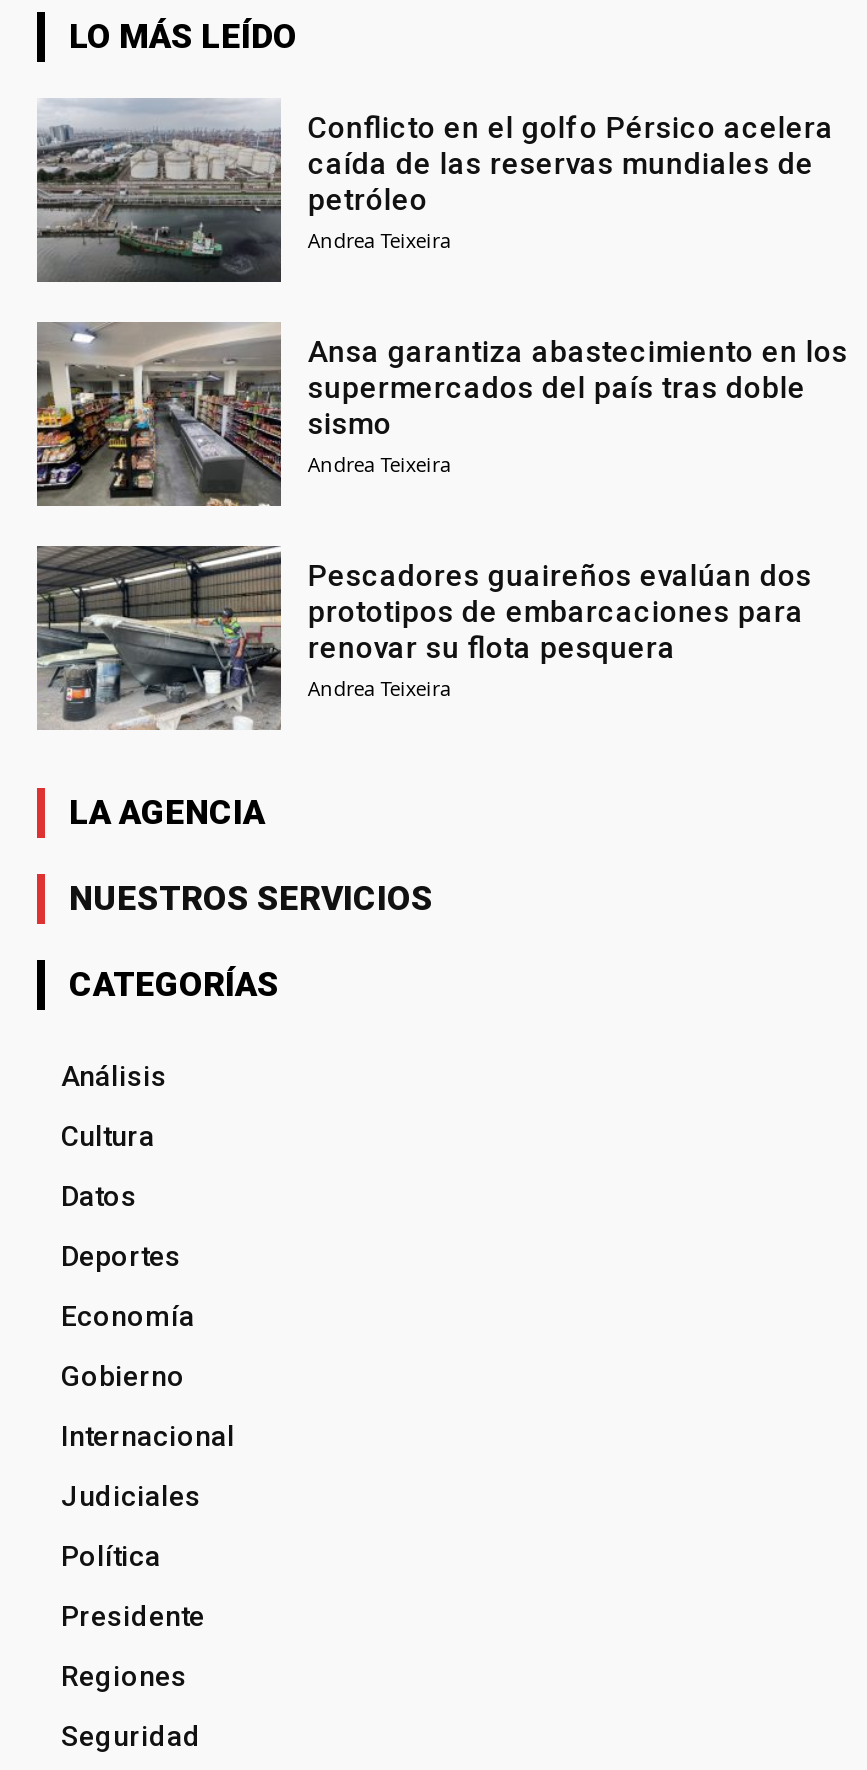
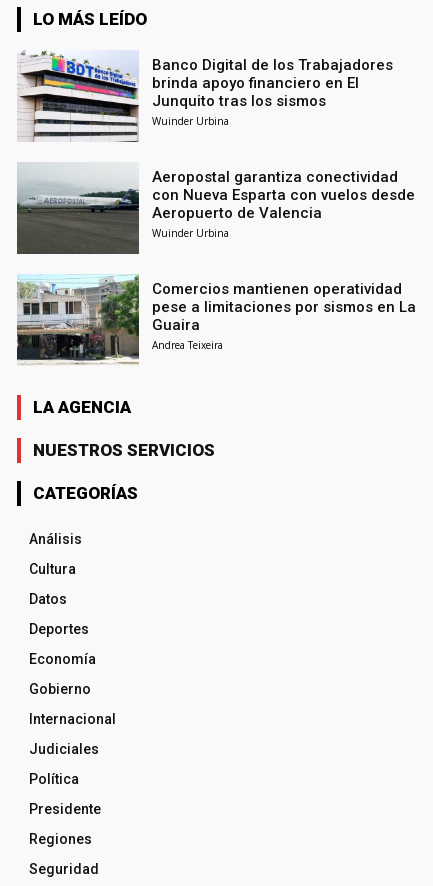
[35,98,834,284] [image] | Conflicto en el golfo Pérsico acelera | caída de las reservas mundiales de | petróleo | Andrea Teixeira -> [17,51,393,142] [image] | Banco Digital de los Trabajadores | brinda apoyo financiero en El | Junquito tras los sismos | Wuinder Urbina
[35,322,848,508] [image] | Ansa garantiza abastecimiento en los | supermercados del país tras doble | sismo | Andrea Teixeira -> [16,163,415,255] [image] | Aeropostal garantiza conectividad | con Nueva Esparta con vuelos desde | Aeropuerto de Valencia | Wuinder Urbina
[35,544,812,730] [image] | Pescadores guaireños evalúan dos | prototipos de embarcaciones para | renovar su flota pesquera -> [17,274,416,365] [image] | Comercios mantienen operatividad | pese a limitaciones por sismos en La | Guaira

